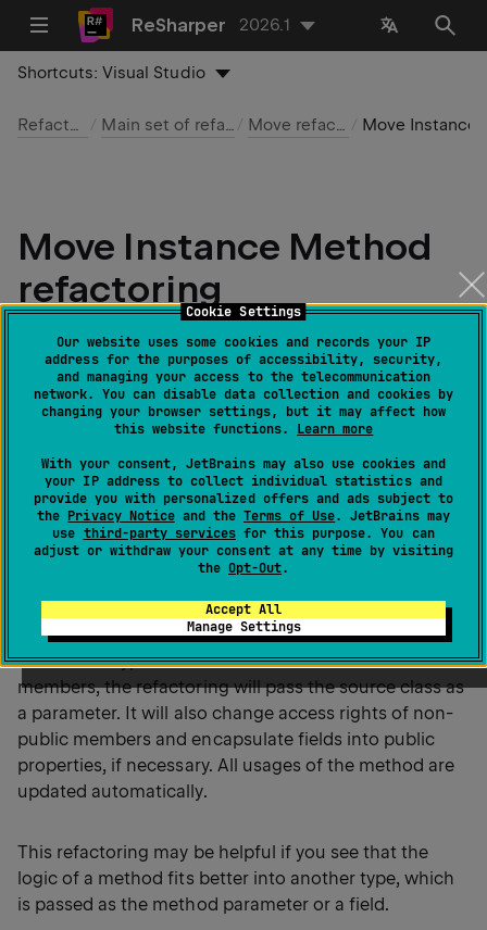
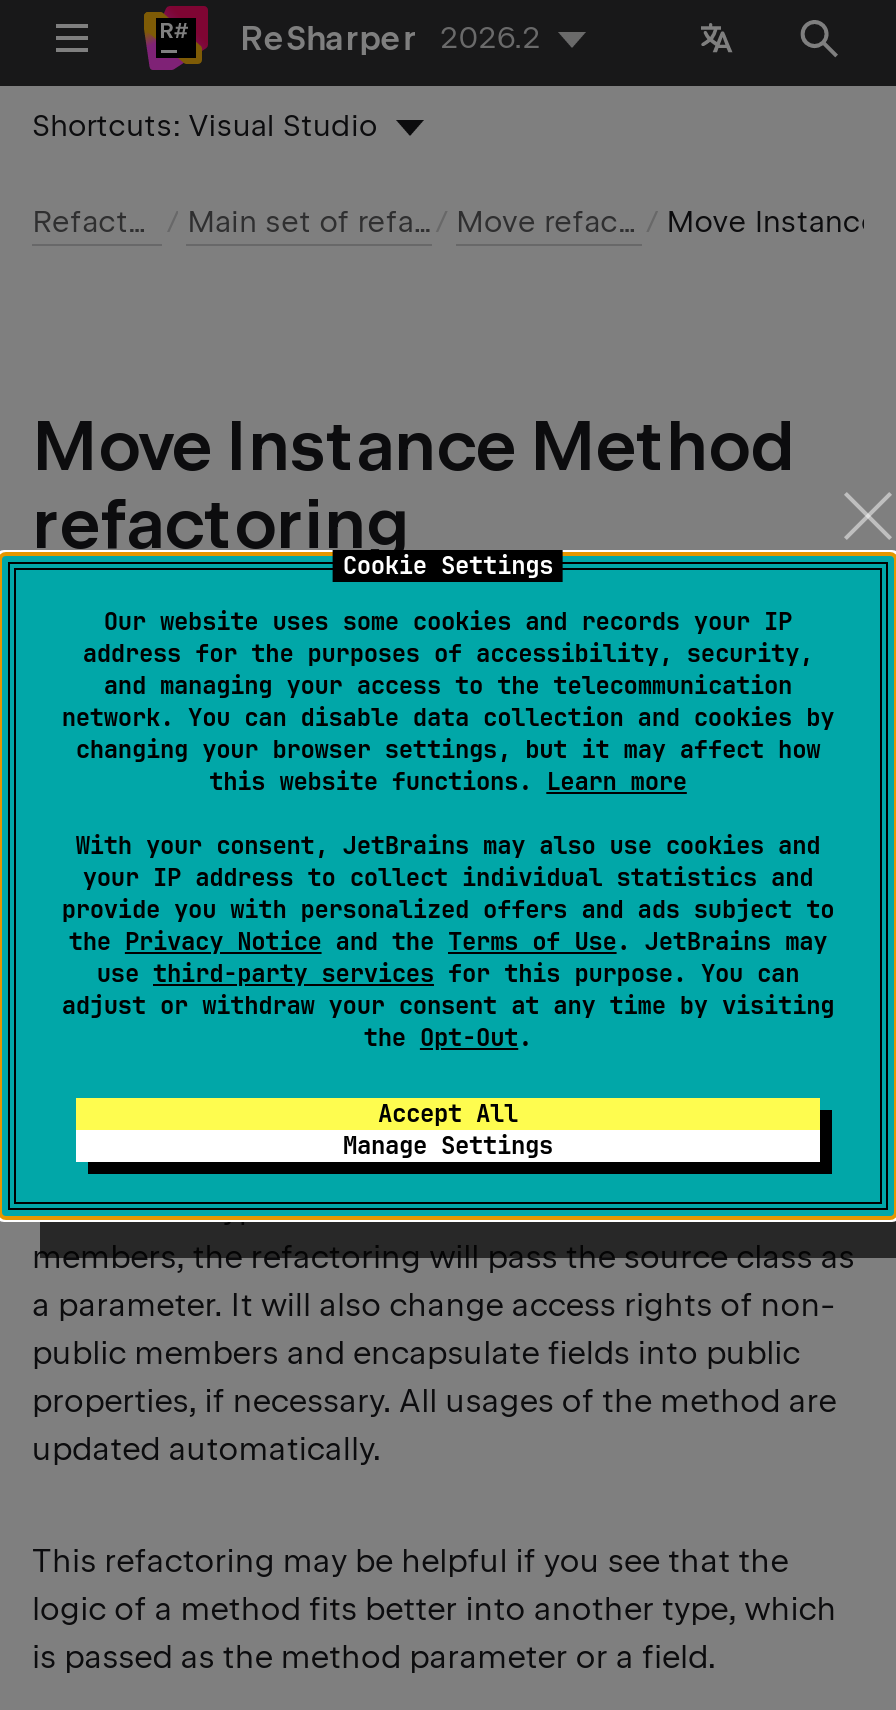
[130,14,291,36] ReSharper 2026.1 -> [240,18,541,58] ReSharper 2026.2

